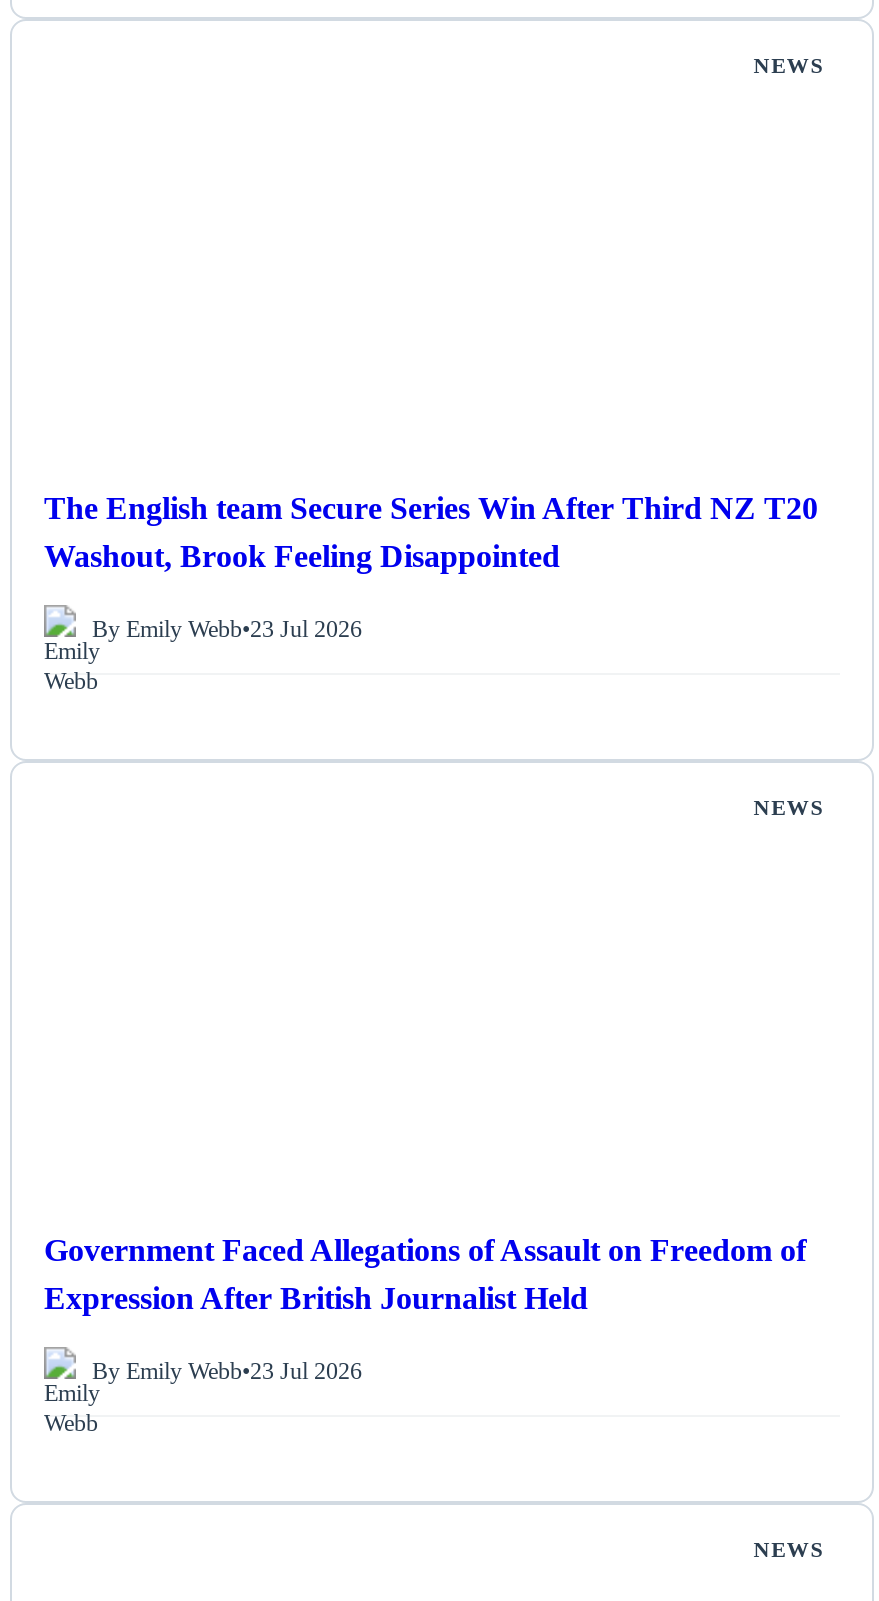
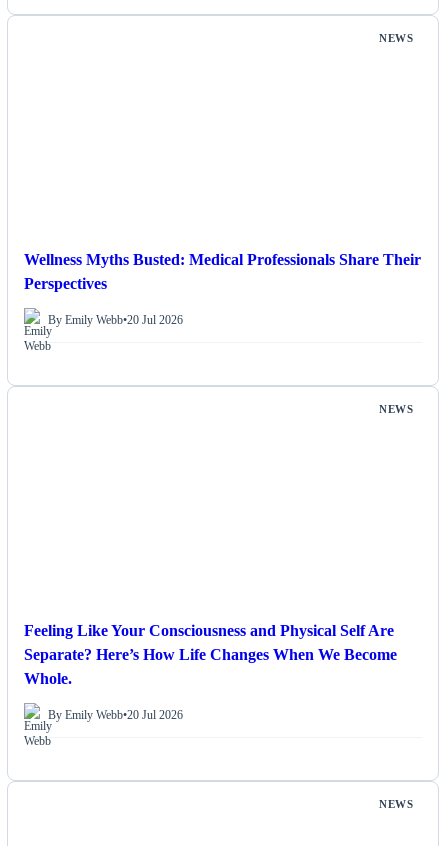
[44,491,818,573] The English team Secure Series Win After Third NZ T20 | Washout, Brook Feeling Disappointed -> [24,251,421,292] Wellness Myths Busted: Medical Professionals Share Their | Perspectives
[92,614,362,642] By Emily Webb•23 Jul 2026 -> [48,313,183,327] By Emily Webb•20 Jul 2026
[44,1233,806,1315] Government Faced Allegations of Assault on Freedom of | Expression After British Journalist Held -> [24,622,397,687] Feeling Like Your Consciousness and Physical Self Are | Separate? Here’s How Life Changes When We Become | Whole.
[92,1356,362,1384] By Emily Webb•23 Jul 2026 -> [48,708,183,722] By Emily Webb•20 Jul 2026

